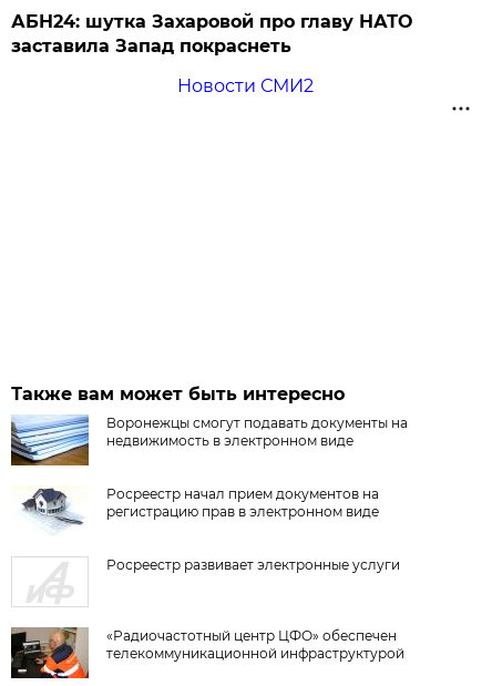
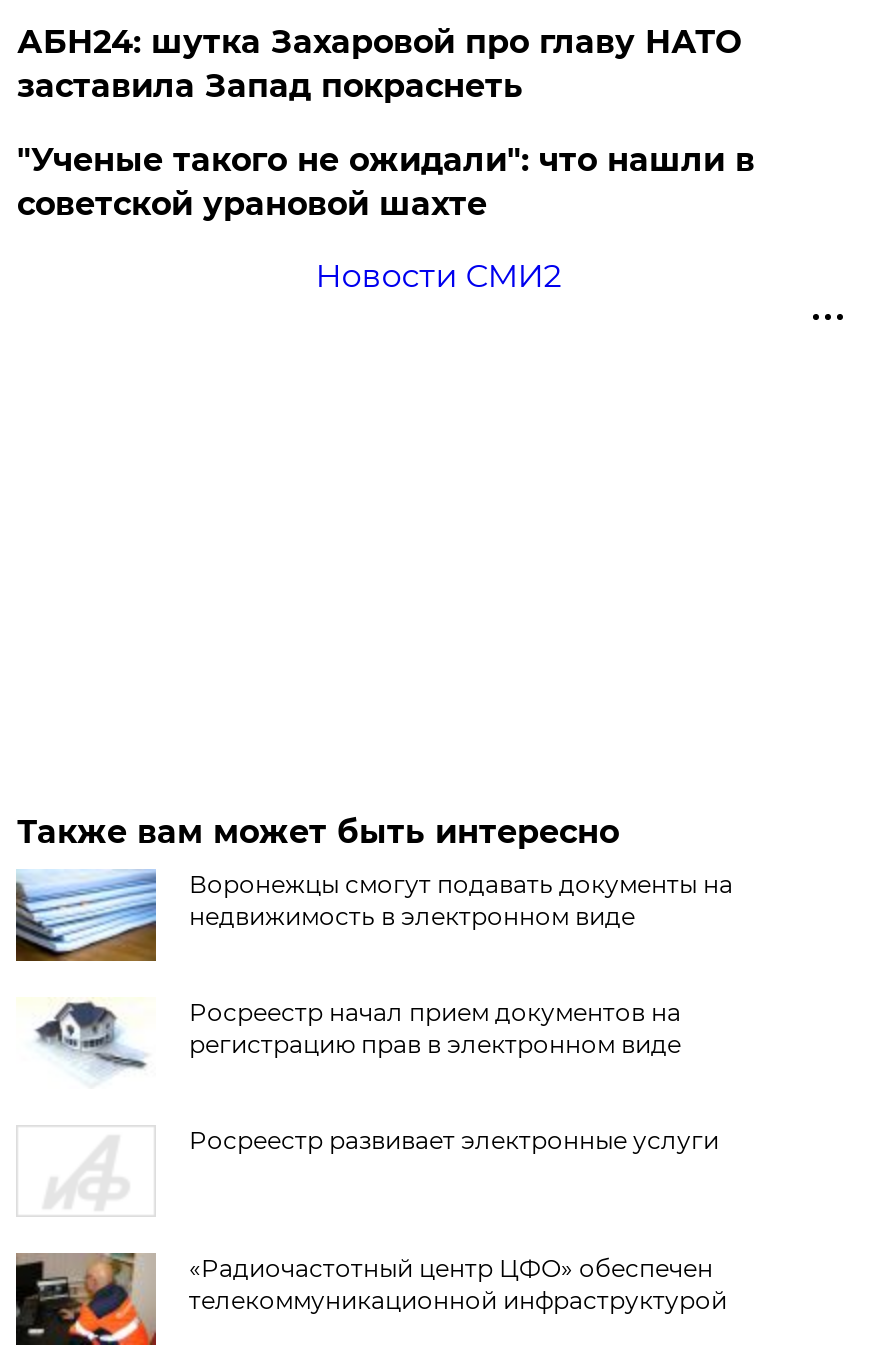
none -> [17,141,755,223] "Ученые такого не ожидали": что нашли в | советской урановой шахте

